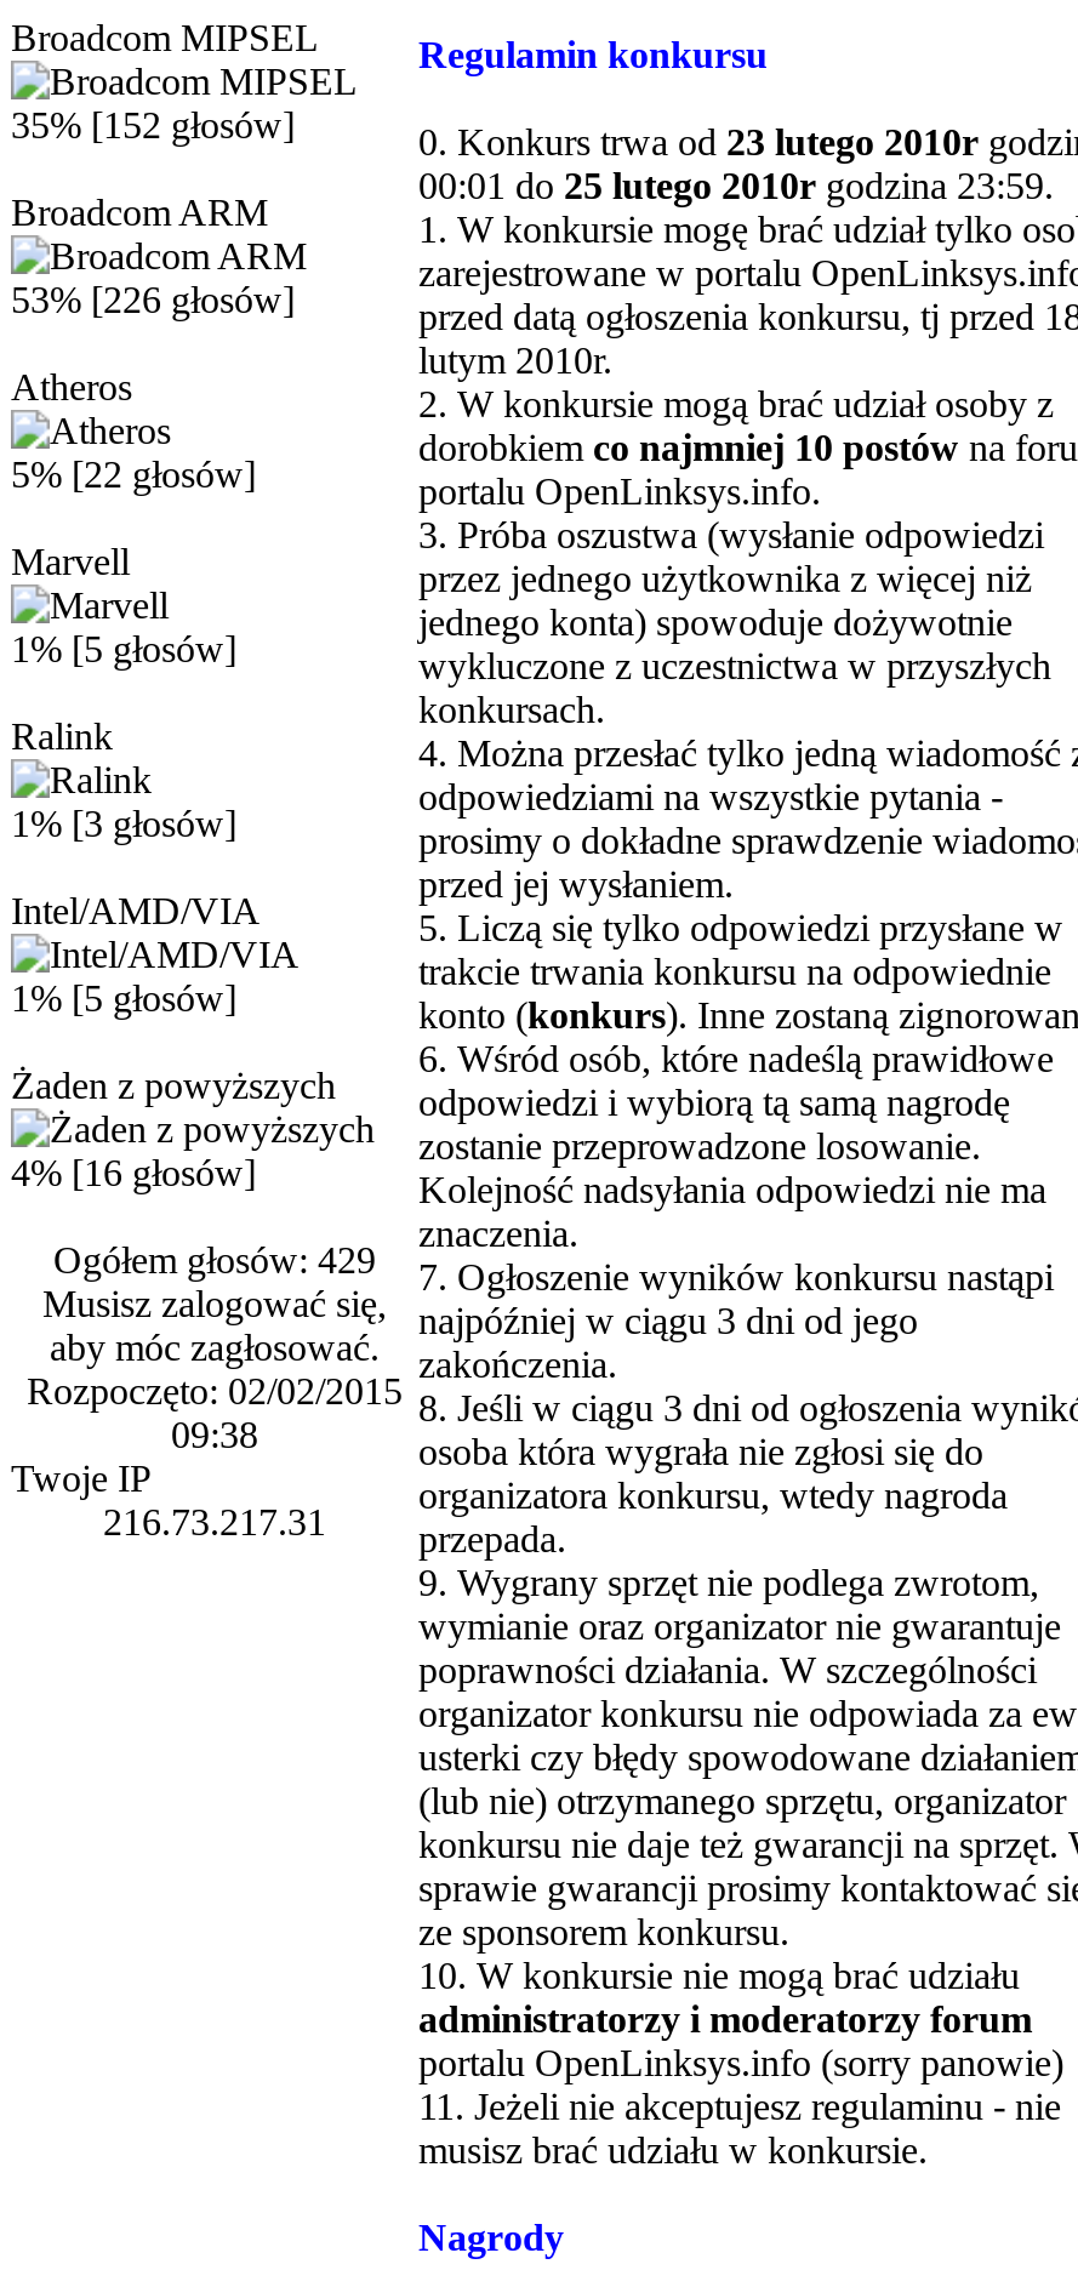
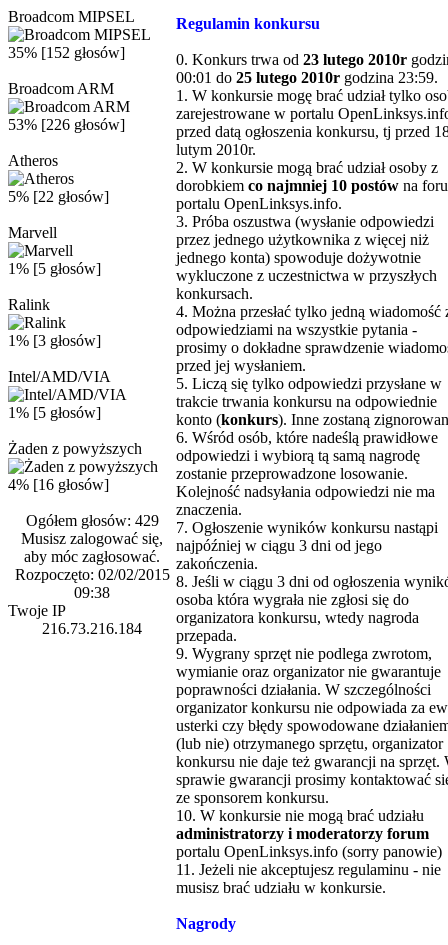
[103,1501,326,1542] 216.73.217.31 -> [42,620,142,637] 216.73.216.184

